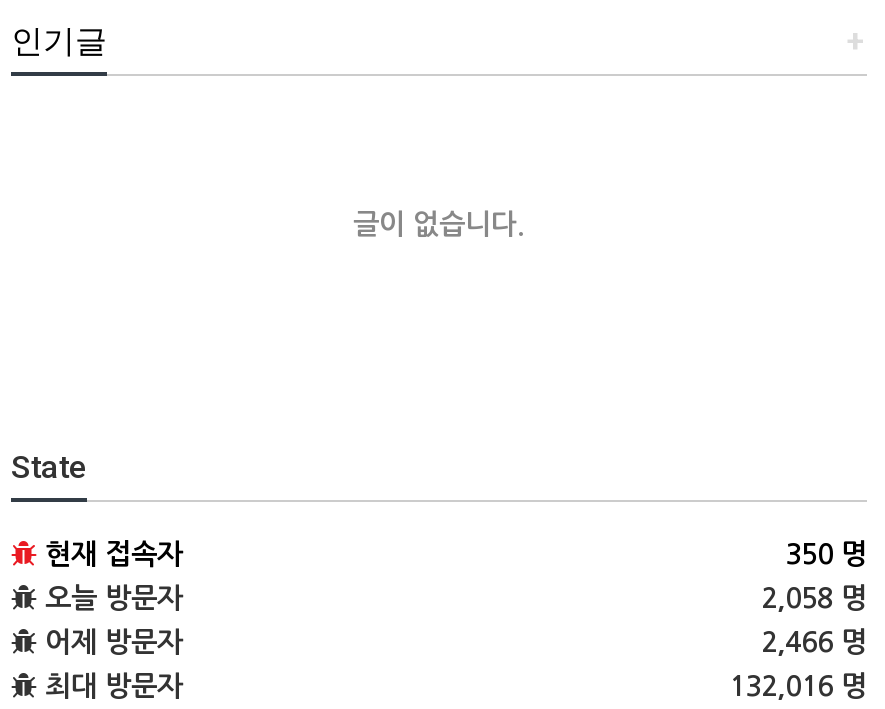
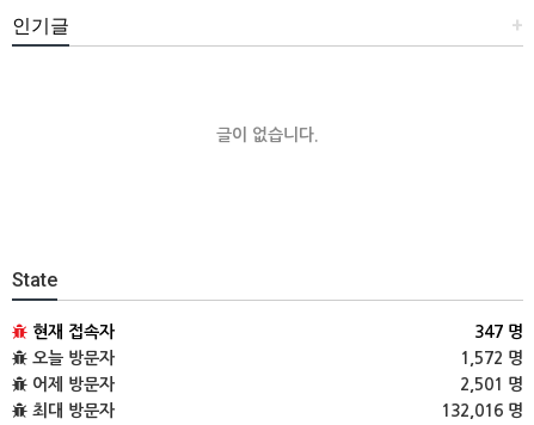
[785,540,867,568] 350 명 -> [474,324,523,340] 347 명
[761,584,867,612] 2,058 명 -> [460,350,523,367] 1,572 명
[761,628,867,656] 2,466 명 -> [460,376,523,393] 2,501 명

